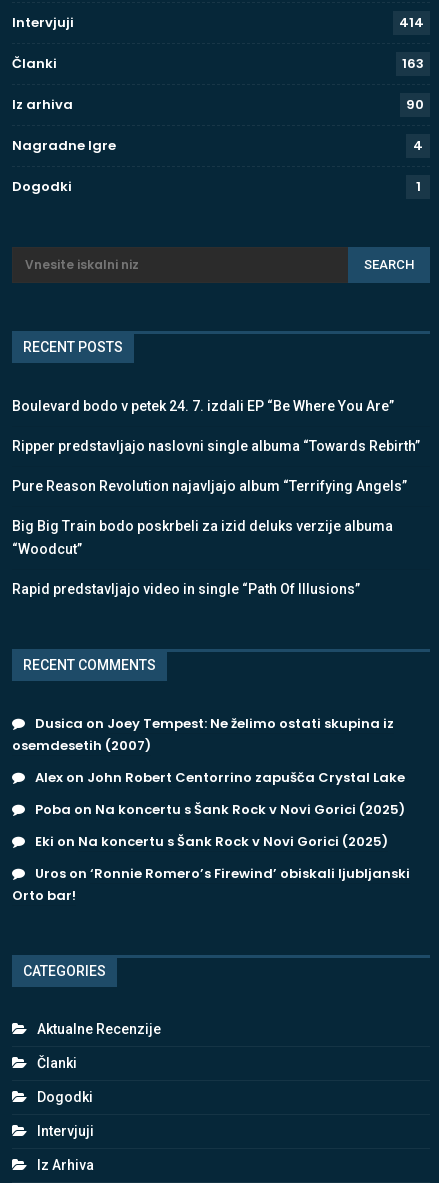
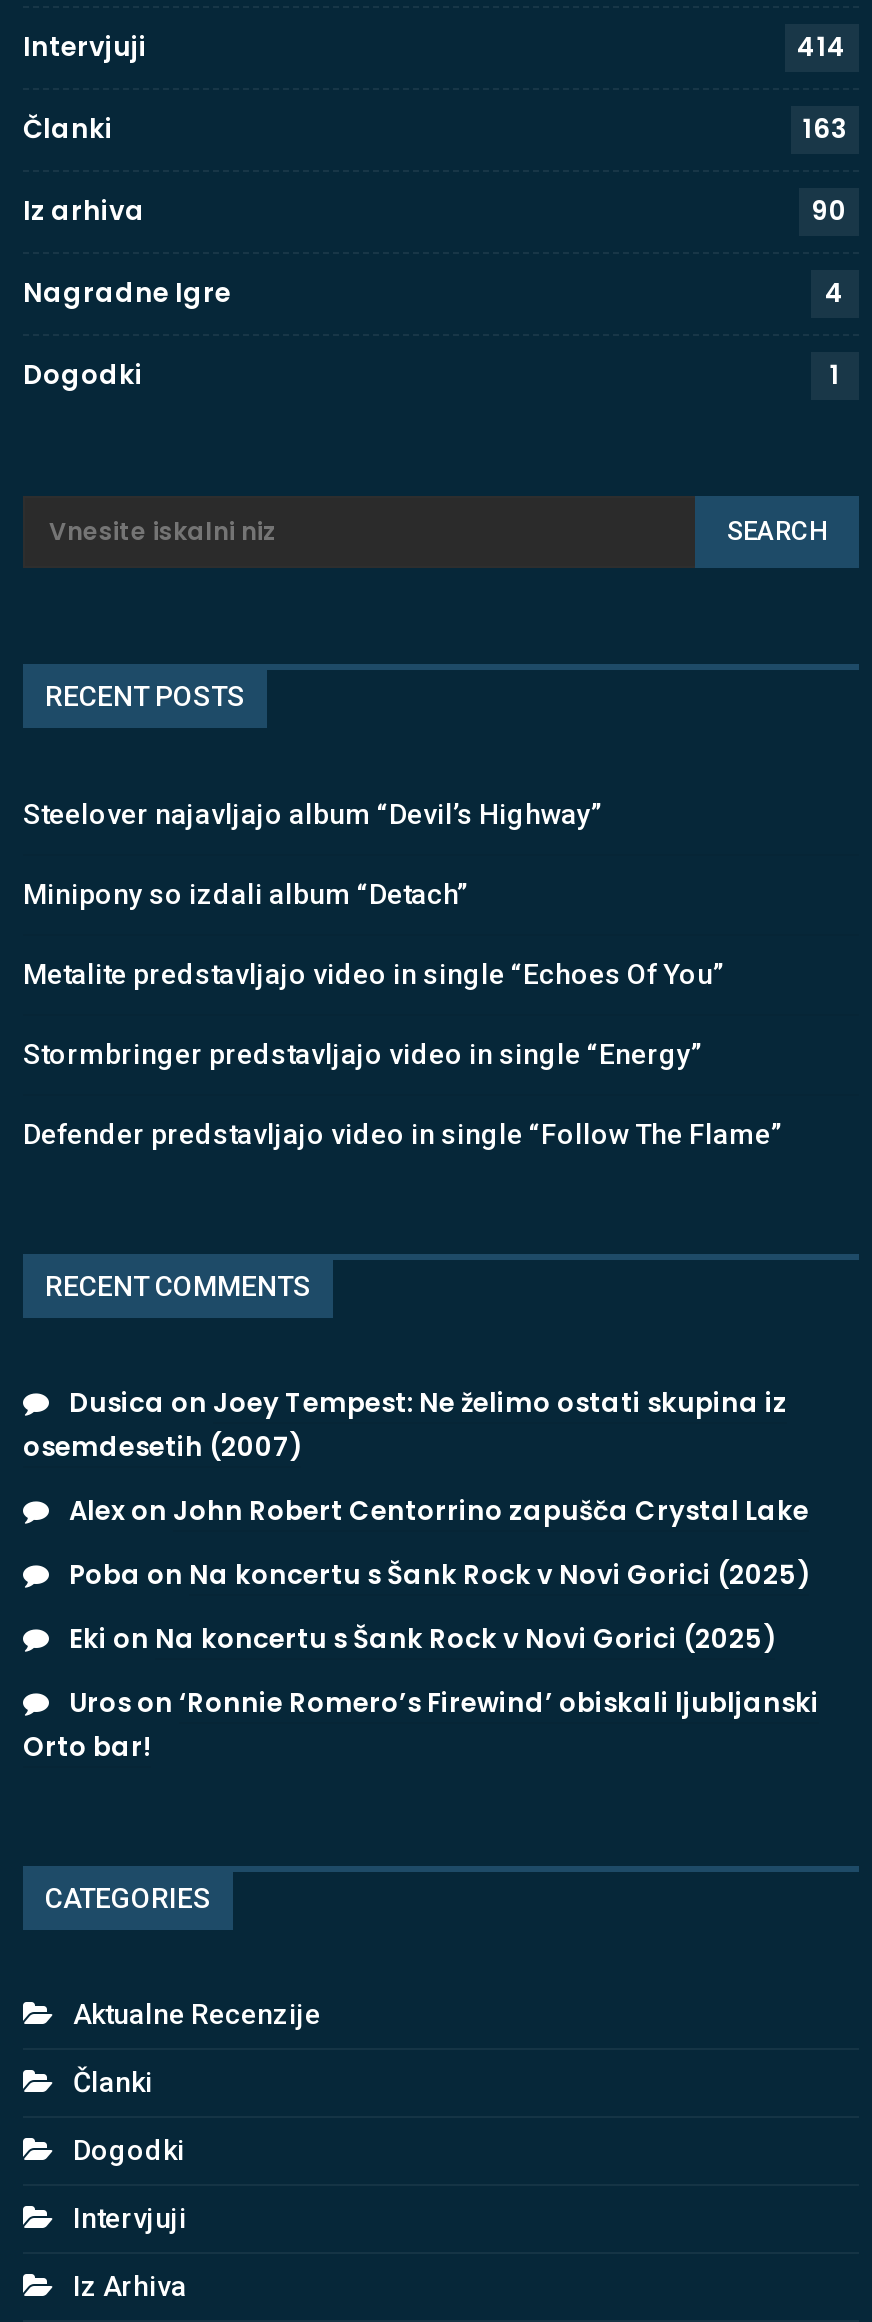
[12,398,394,414] Boulevard bodo v petek 24. 7. izdali EP “Be Where You Are” -> [23,798,601,830] Steelover najavljajo album “Devil’s Highway”
[12,438,420,454] Ripper predstavljajo naslovni single albuma “Towards Rebirth” -> [23,878,467,910] Minipony so izdali album “Detach”
[12,478,407,494] Pure Reason Revolution najavljajo album “Terrifying Angels” -> [23,958,723,990] Metalite predstavljajo video in single “Echoes Of You”
[12,518,393,557] Big Big Train bodo poskrbeli za izid deluks verzije albuma | “Woodcut” -> [23,1038,701,1070] Stormbringer predstavljajo video in single “Energy”
[12,581,360,597] Rapid predstavljajo video in single “Path Of Illusions” -> [23,1118,781,1150] Defender predstavljajo video in single “Follow The Flame”

